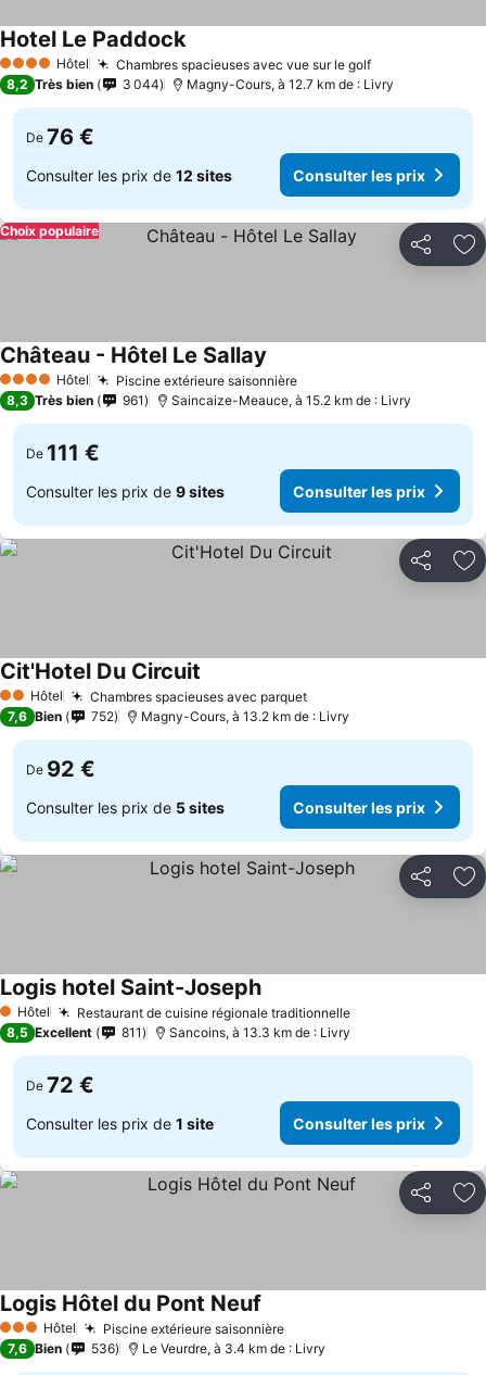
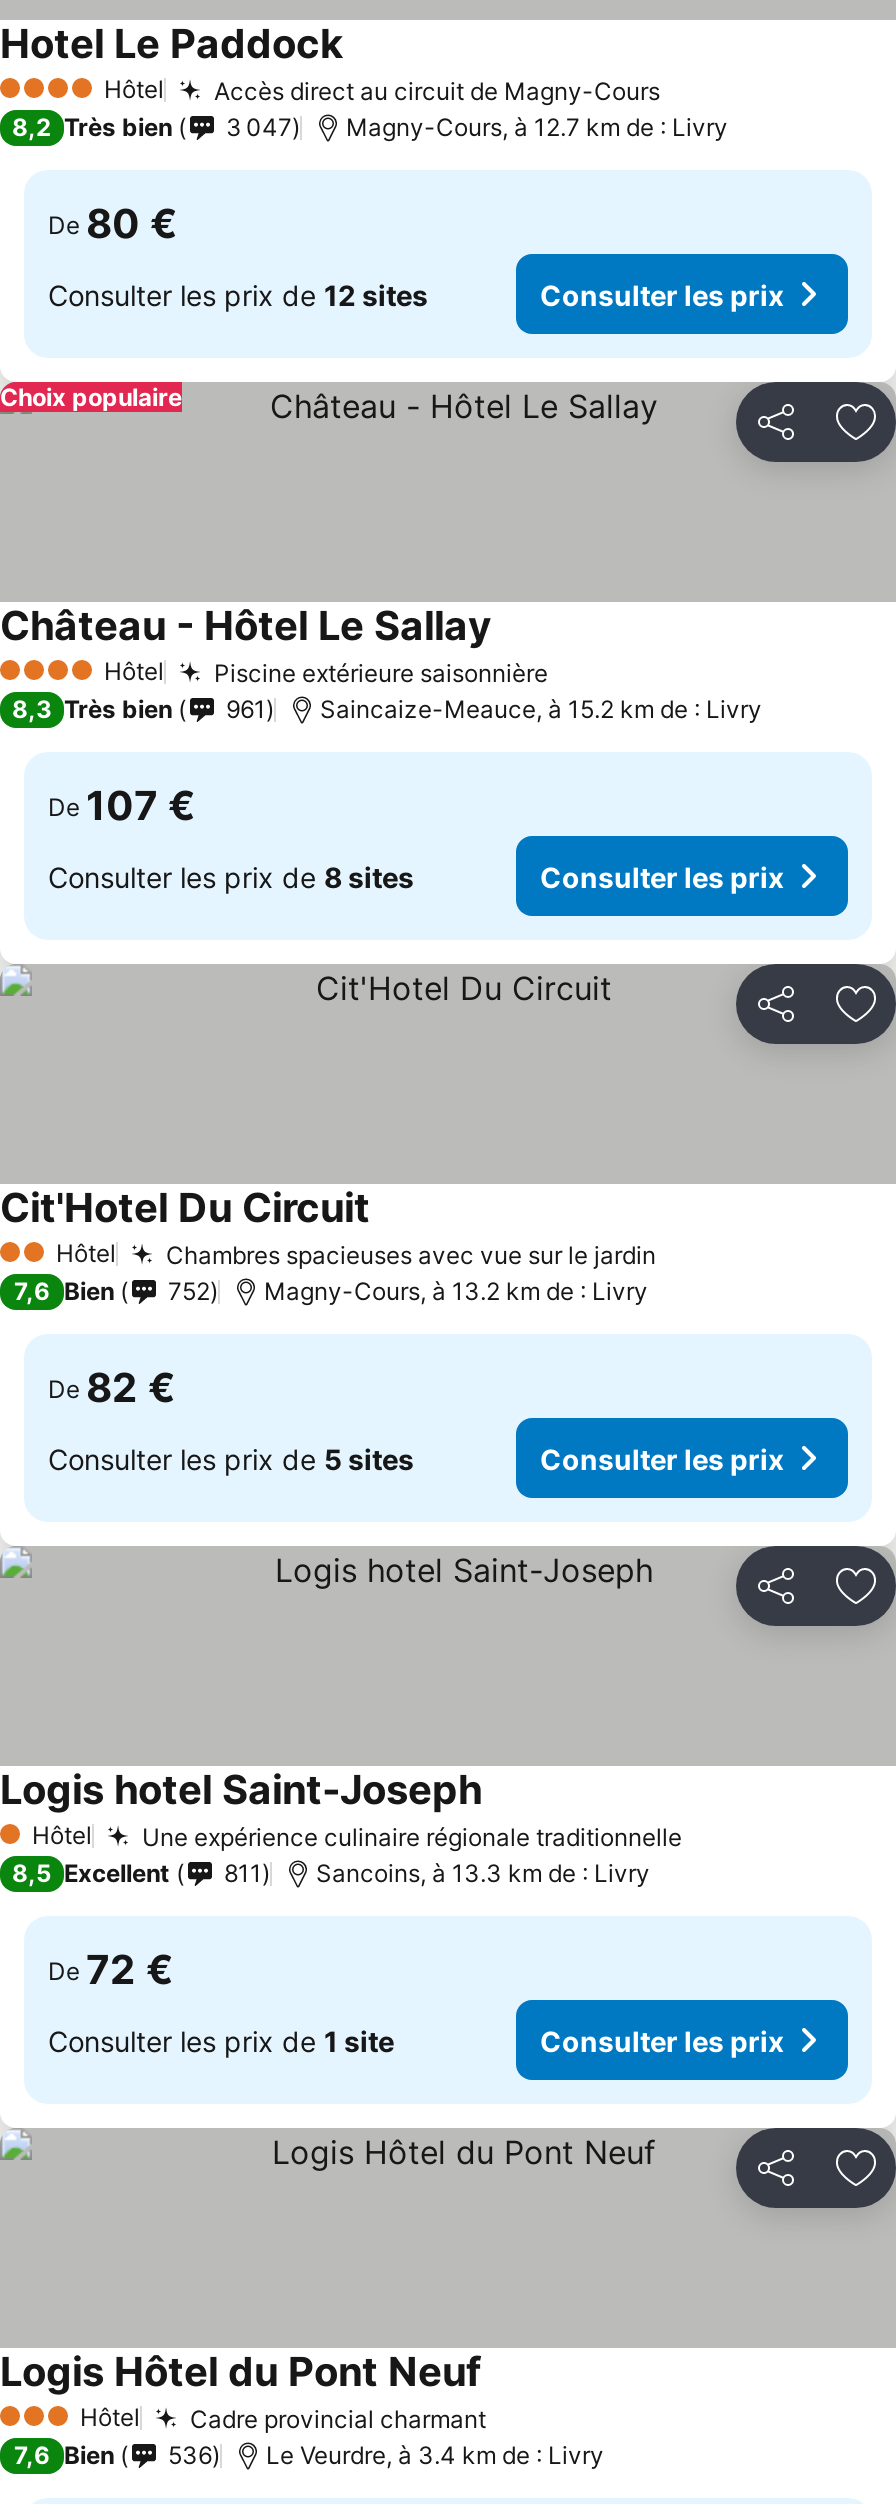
[116,56,371,72] Chambres spacieuses avec vue sur le golf -> [214,75,660,105] Accès direct au circuit de Magny-Cours
[123,76,159,92] 3 044 -> [226,112,292,142] 3 047
[26,124,94,150] De 76 € -> [48,200,178,248] De 80 €
[26,440,100,466] De 111 € -> [48,782,196,830] De 107 €
[26,482,225,500] Consulter les prix de 9 sites -> [48,859,414,893] Consulter les prix de 8 sites
[90,688,307,704] Chambres spacieuses avec parquet -> [166,1239,656,1269] Chambres spacieuses avec vue sur le jardin
[26,756,95,782] De 92 € -> [48,1364,176,1412] De 82 €
[77,1004,350,1020] Restaurant de cuisine régionale traditionnelle -> [142,1821,682,1851] Une expérience culinaire régionale traditionnelle
[103,1320,284,1336] Piscine extérieure saisonnière -> [190,2403,486,2433] Cadre provincial charmant

